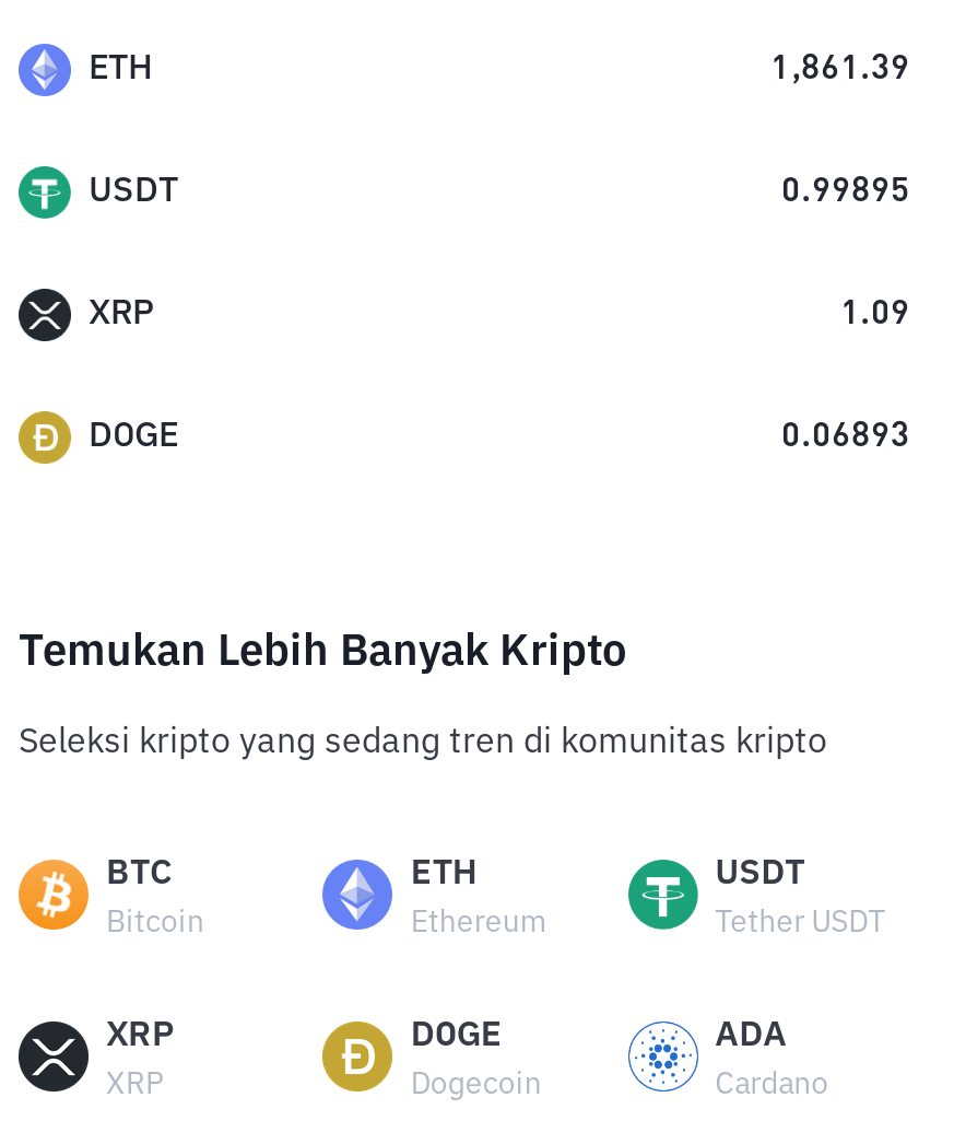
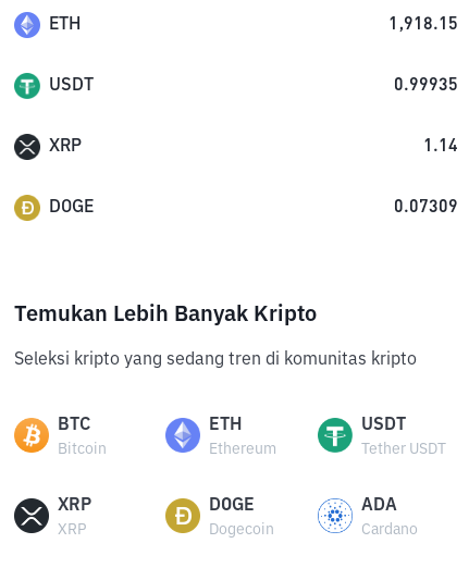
[770,52,910,87] 1,861.39 -> [388,16,458,34] 1,918.15
[781,175,910,210] 0.99895 -> [394,77,458,95] 0.99935
[840,297,910,332] 1.09 -> [423,138,458,156] 1.14
[781,420,910,455] 0.06893 -> [394,199,458,217] 0.07309

